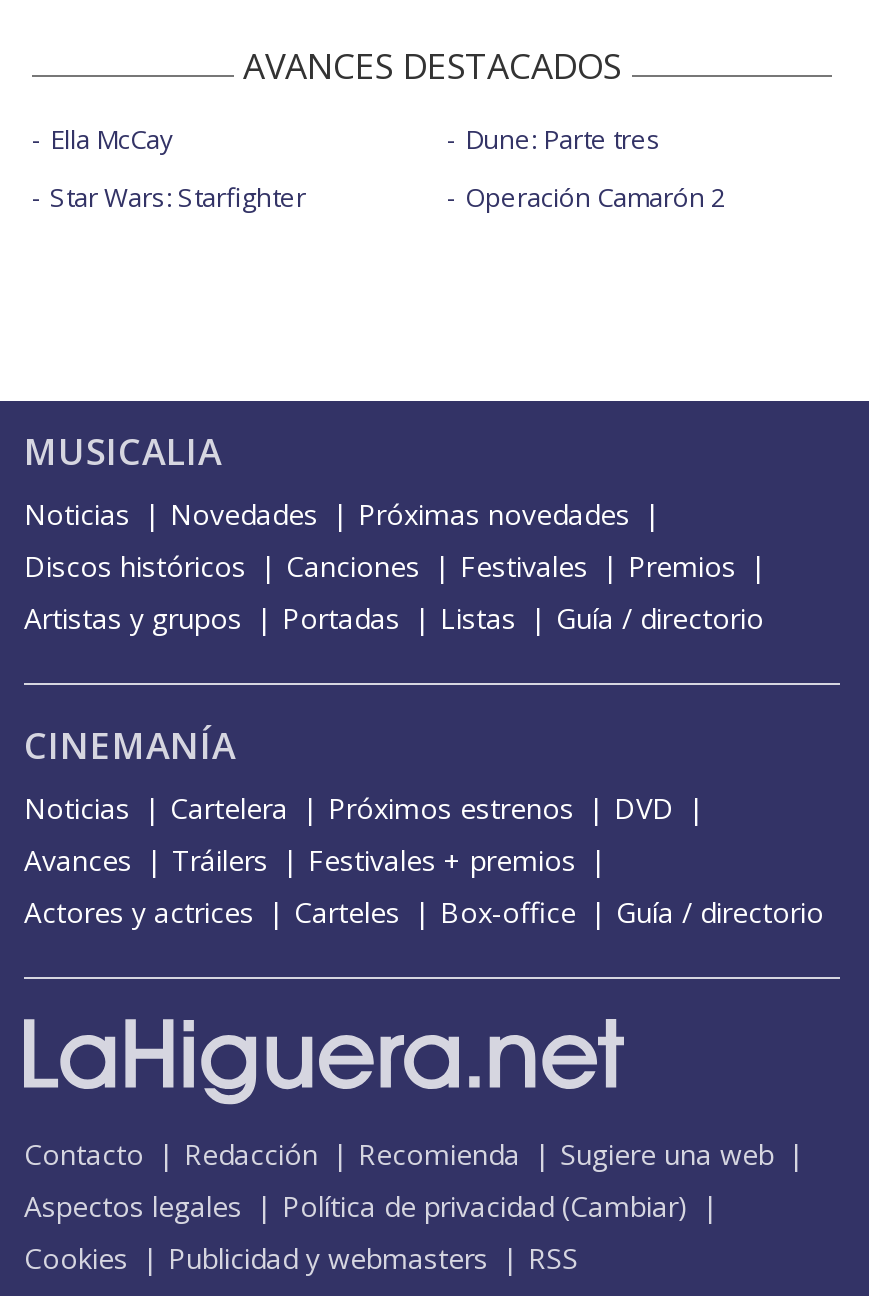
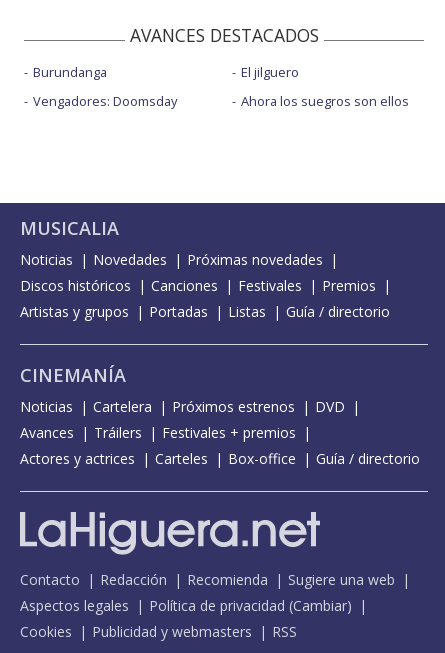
[50,121,172,157] Ella McCay -> [33,63,107,81] Burundanga
[465,121,661,157] Dune: Parte tres -> [240,63,298,81] El jilguero
[50,179,306,215] Star Wars: Starfighter -> [33,92,177,110] Vengadores: Doomsday
[465,179,725,215] Operación Camarón 2 -> [240,92,408,110] Ahora los suegros son ellos

